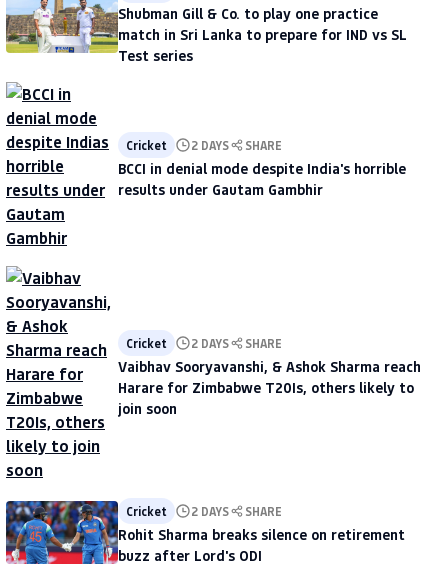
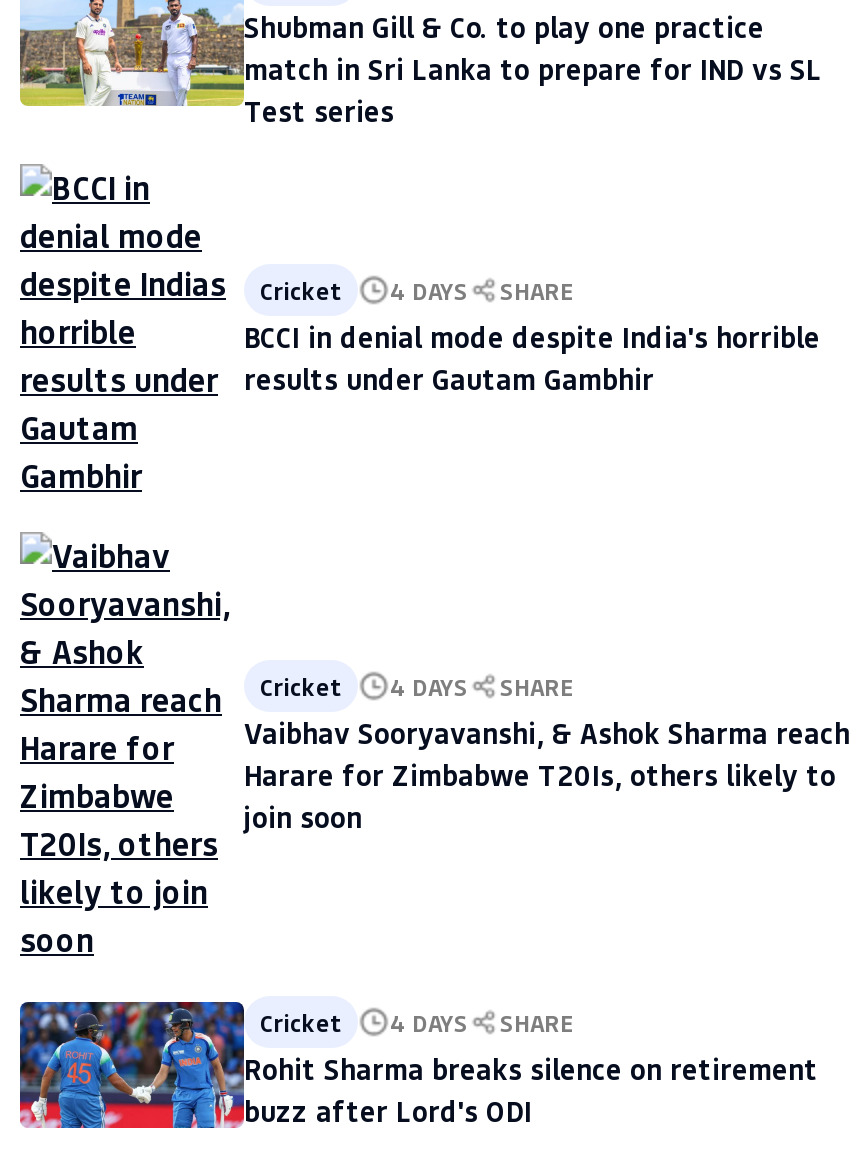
[126,137,282,153] Cricket 2 DAYS SHARE -> [260,274,574,306] Cricket 4 DAYS SHARE
[126,335,282,351] Cricket 2 DAYS SHARE -> [260,669,574,701] Cricket 4 DAYS SHARE
[126,503,282,519] Cricket 2 DAYS SHARE -> [260,1006,574,1038] Cricket 4 DAYS SHARE

